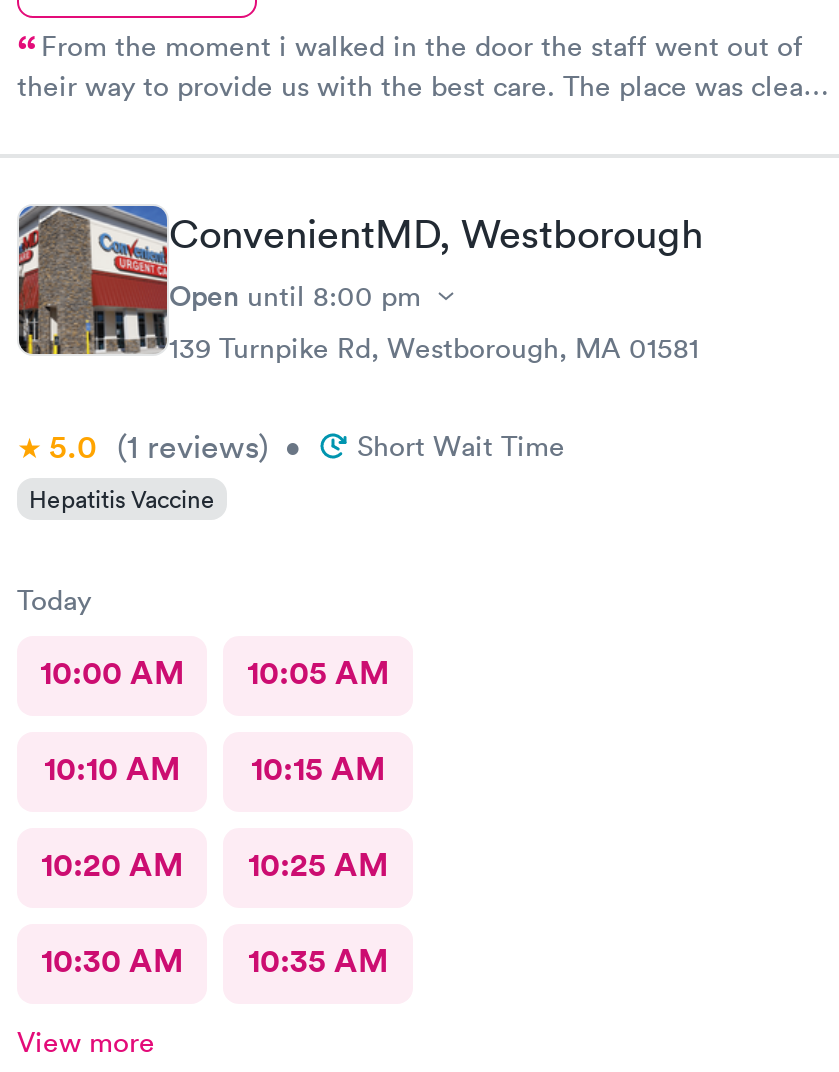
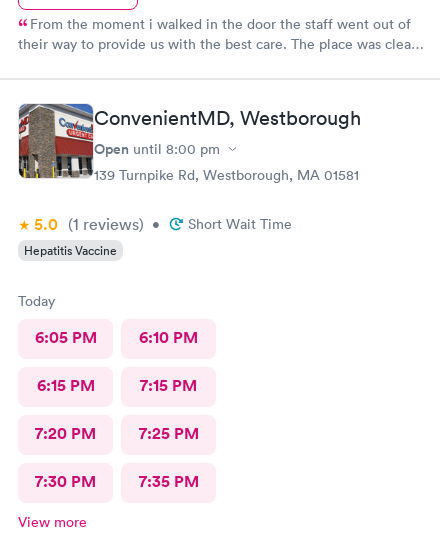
[40,652,389,694] 10:00 AM | 10:05 AM -> [34,327,198,348] 6:05 PM | 6:10 PM
[44,748,385,790] 10:10 AM | 10:15 AM -> [36,375,197,396] 6:15 PM | 7:15 PM
[41,844,388,886] 10:20 AM | 10:25 AM -> [35,423,198,444] 7:20 PM | 7:25 PM
[41,940,388,982] 10:30 AM | 10:35 AM -> [35,471,198,492] 7:30 PM | 7:35 PM

